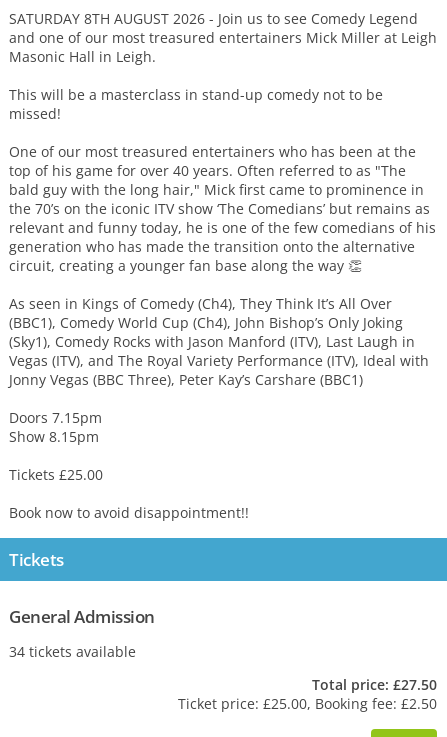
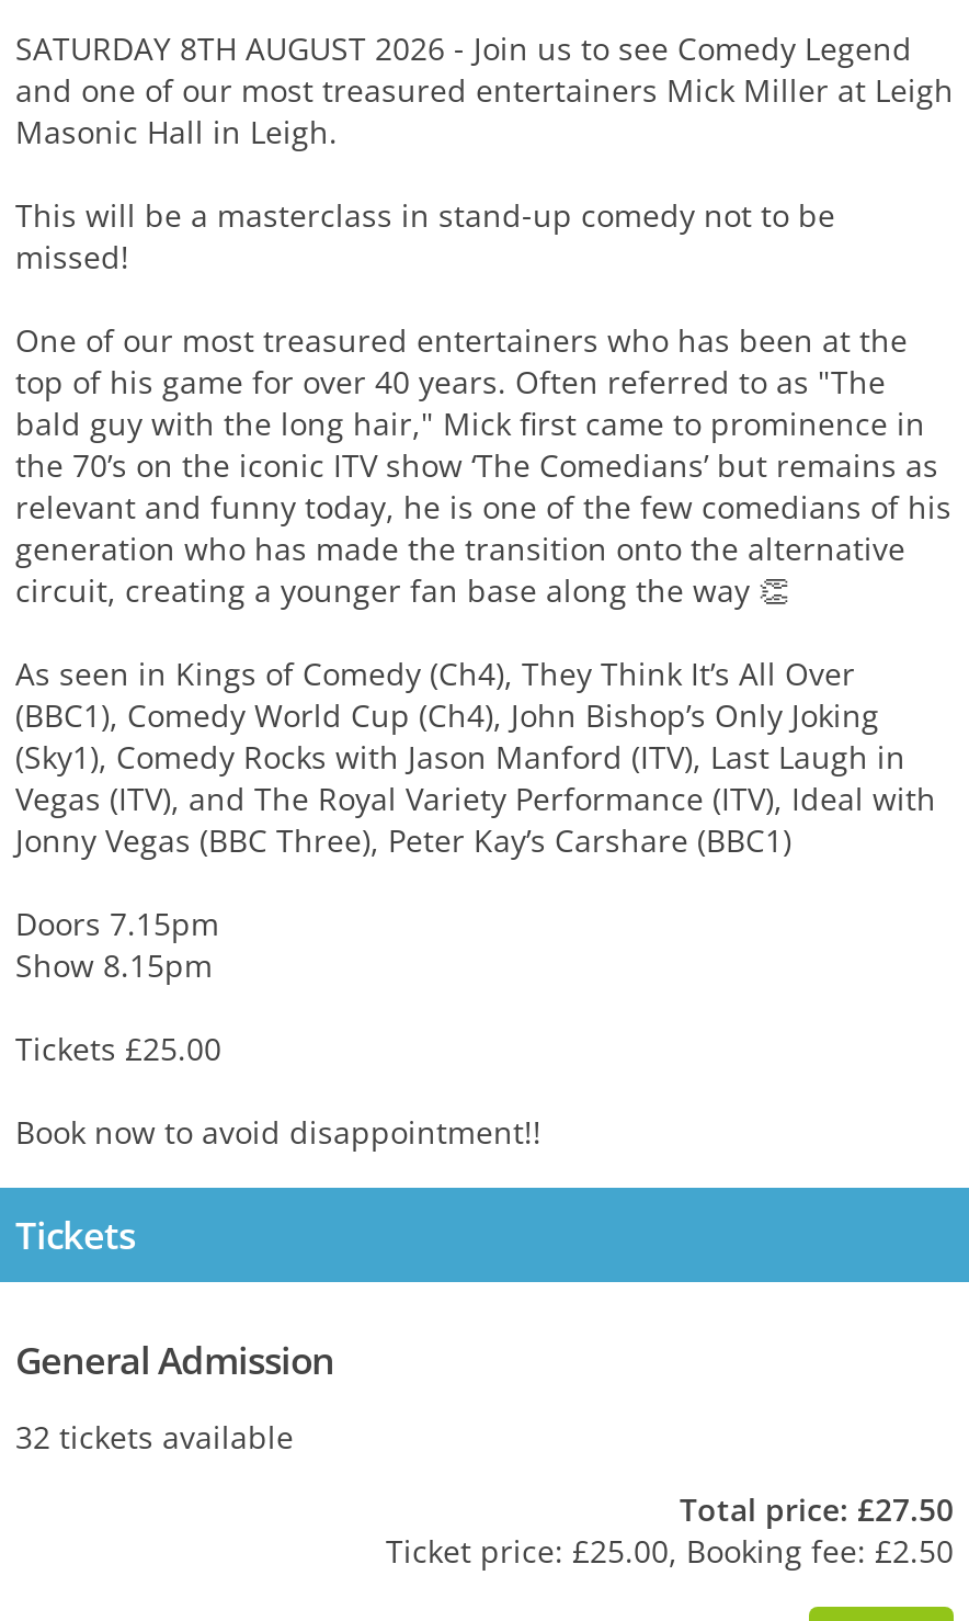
[9,642,136,661] 34 tickets available -> [15,1416,294,1457] 32 tickets available

